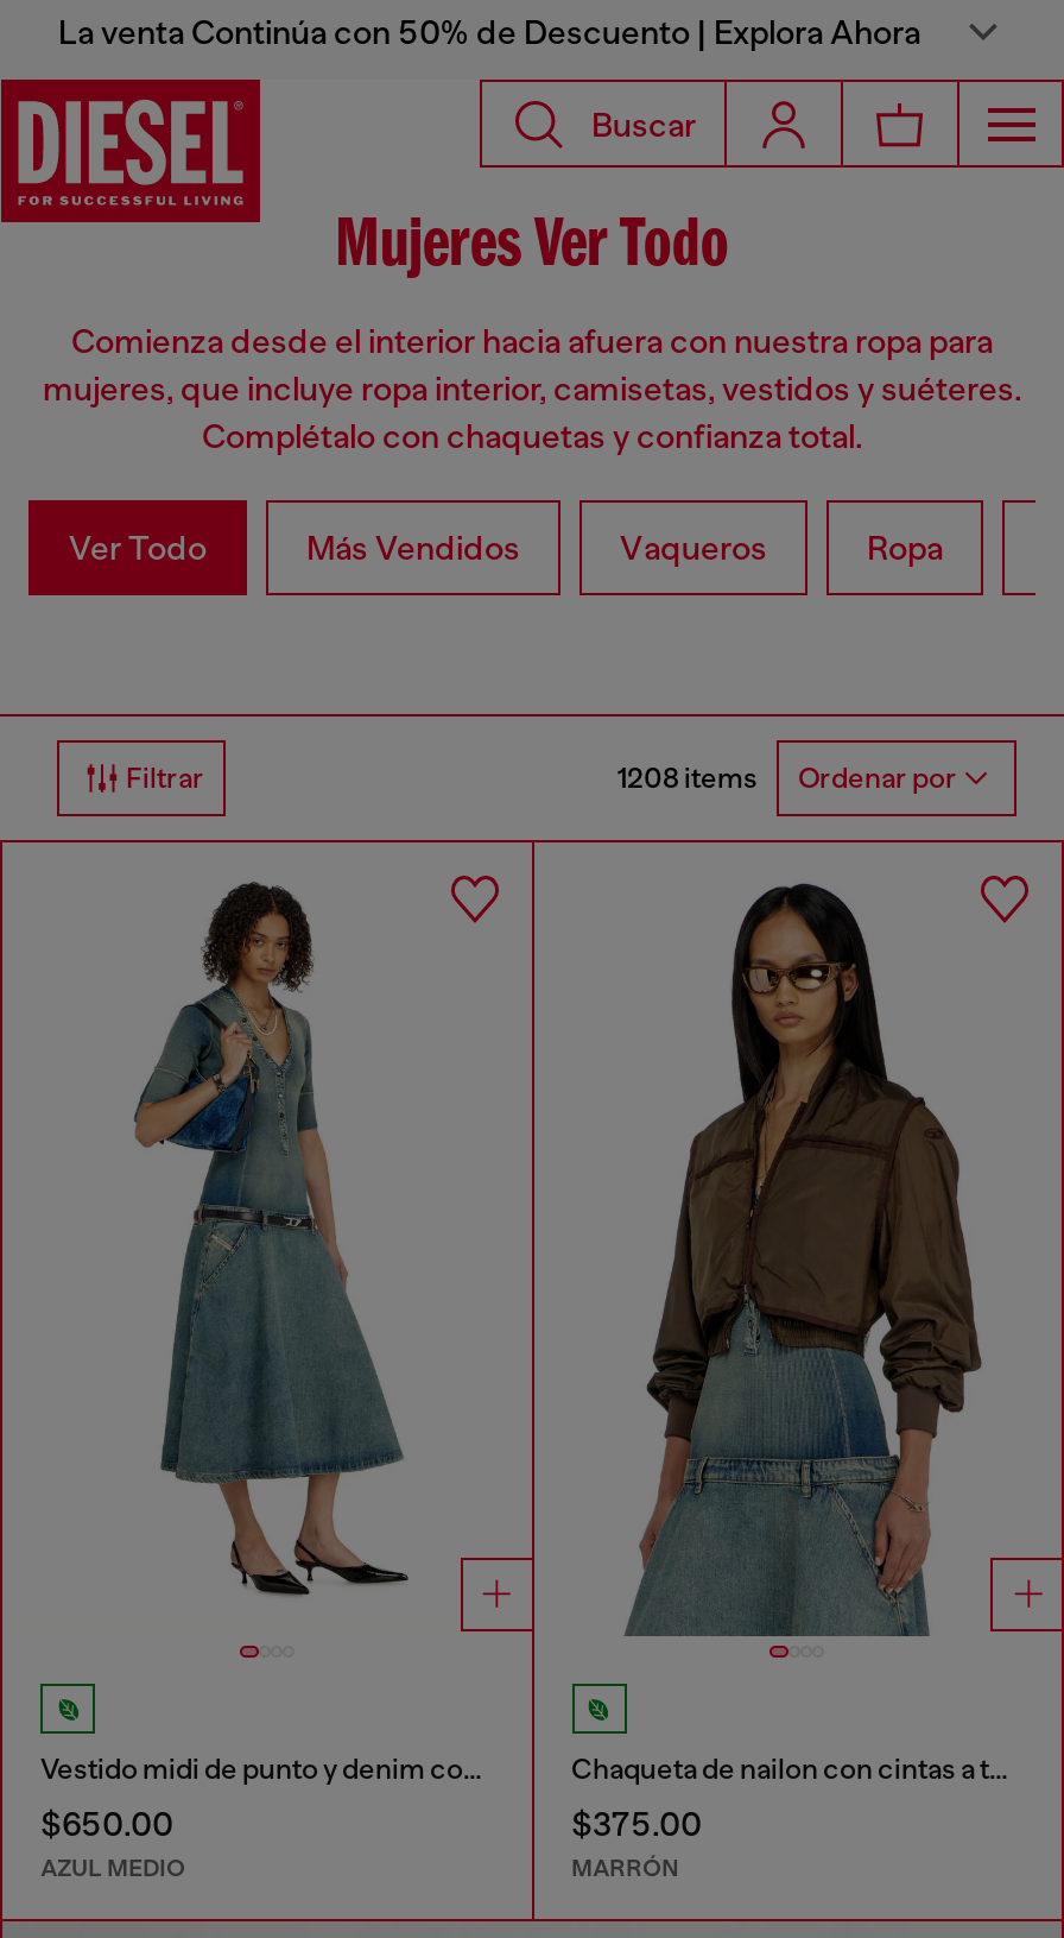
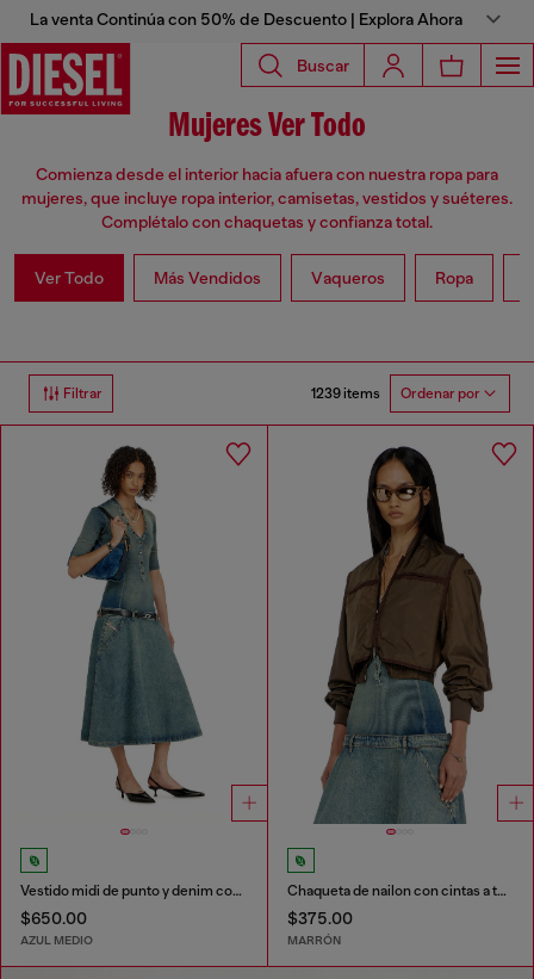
[617,761,957,796] 1208 items Ordenar por -> [311,385,480,402] 1239 items Ordenar por

